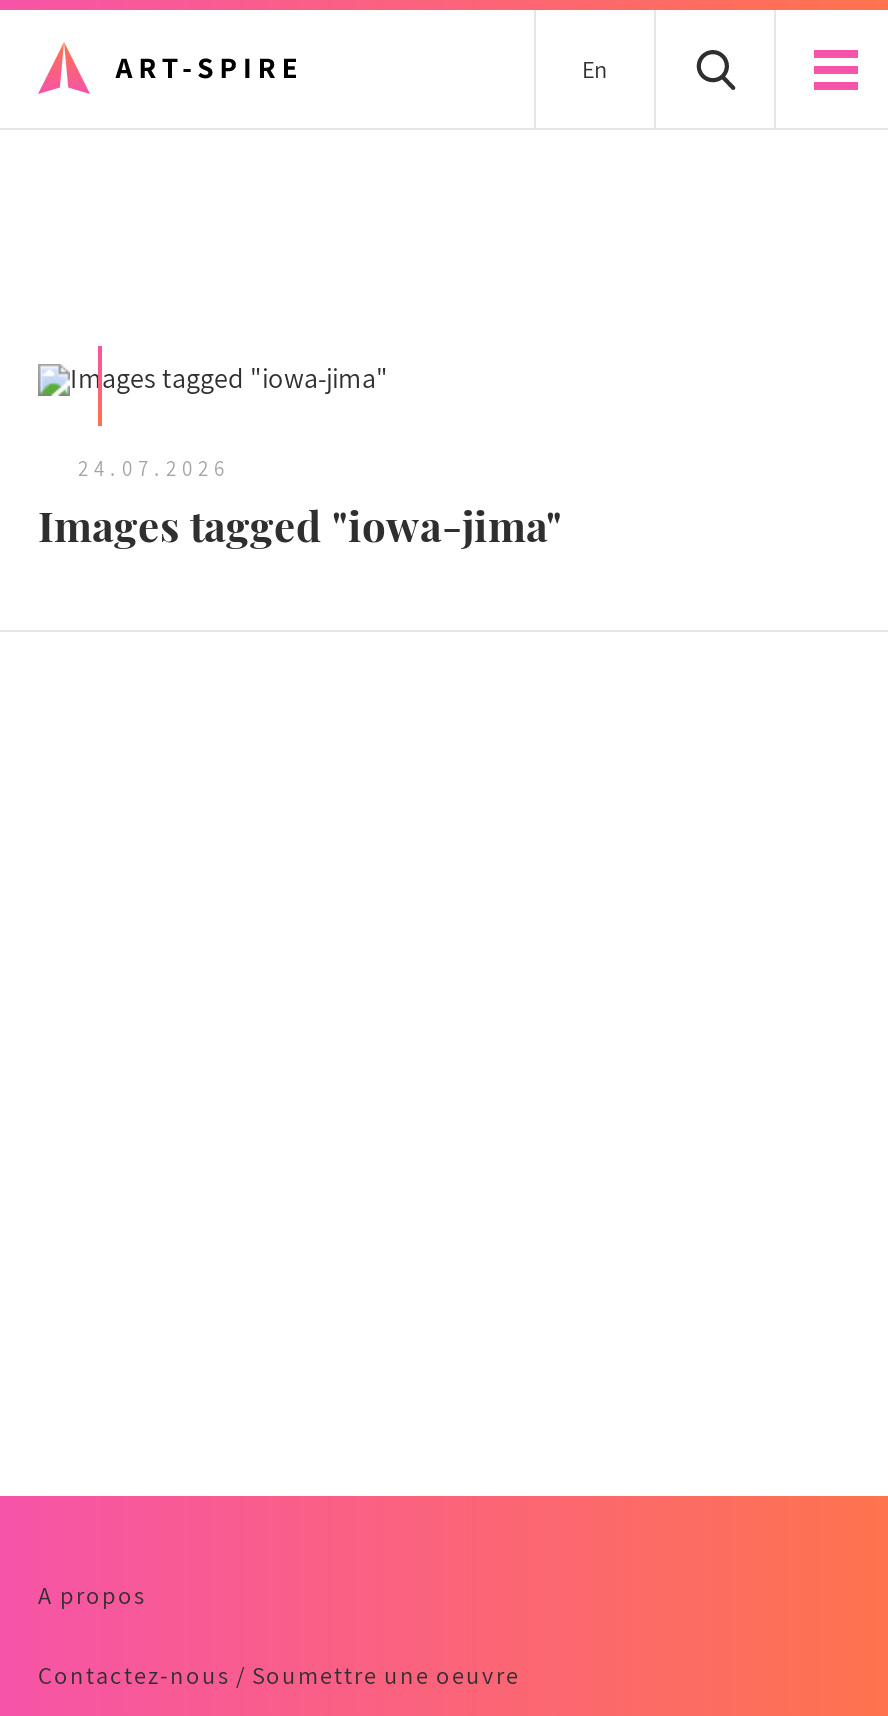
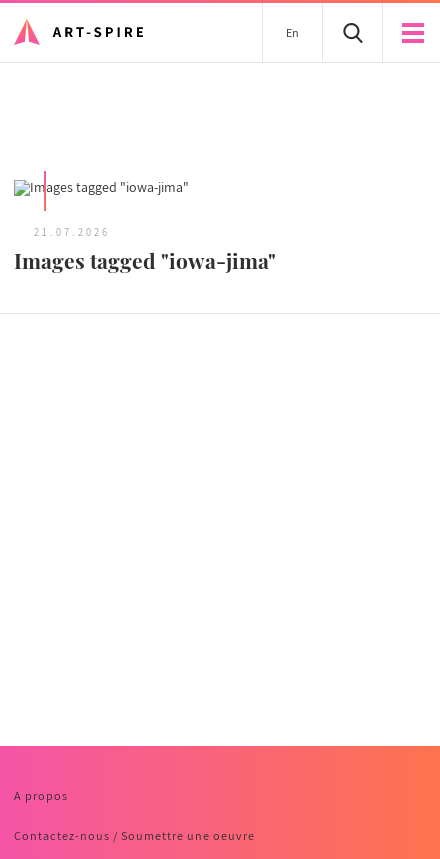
[78,454,230,482] 24.07.2026 -> [34,225,110,239] 21.07.2026

